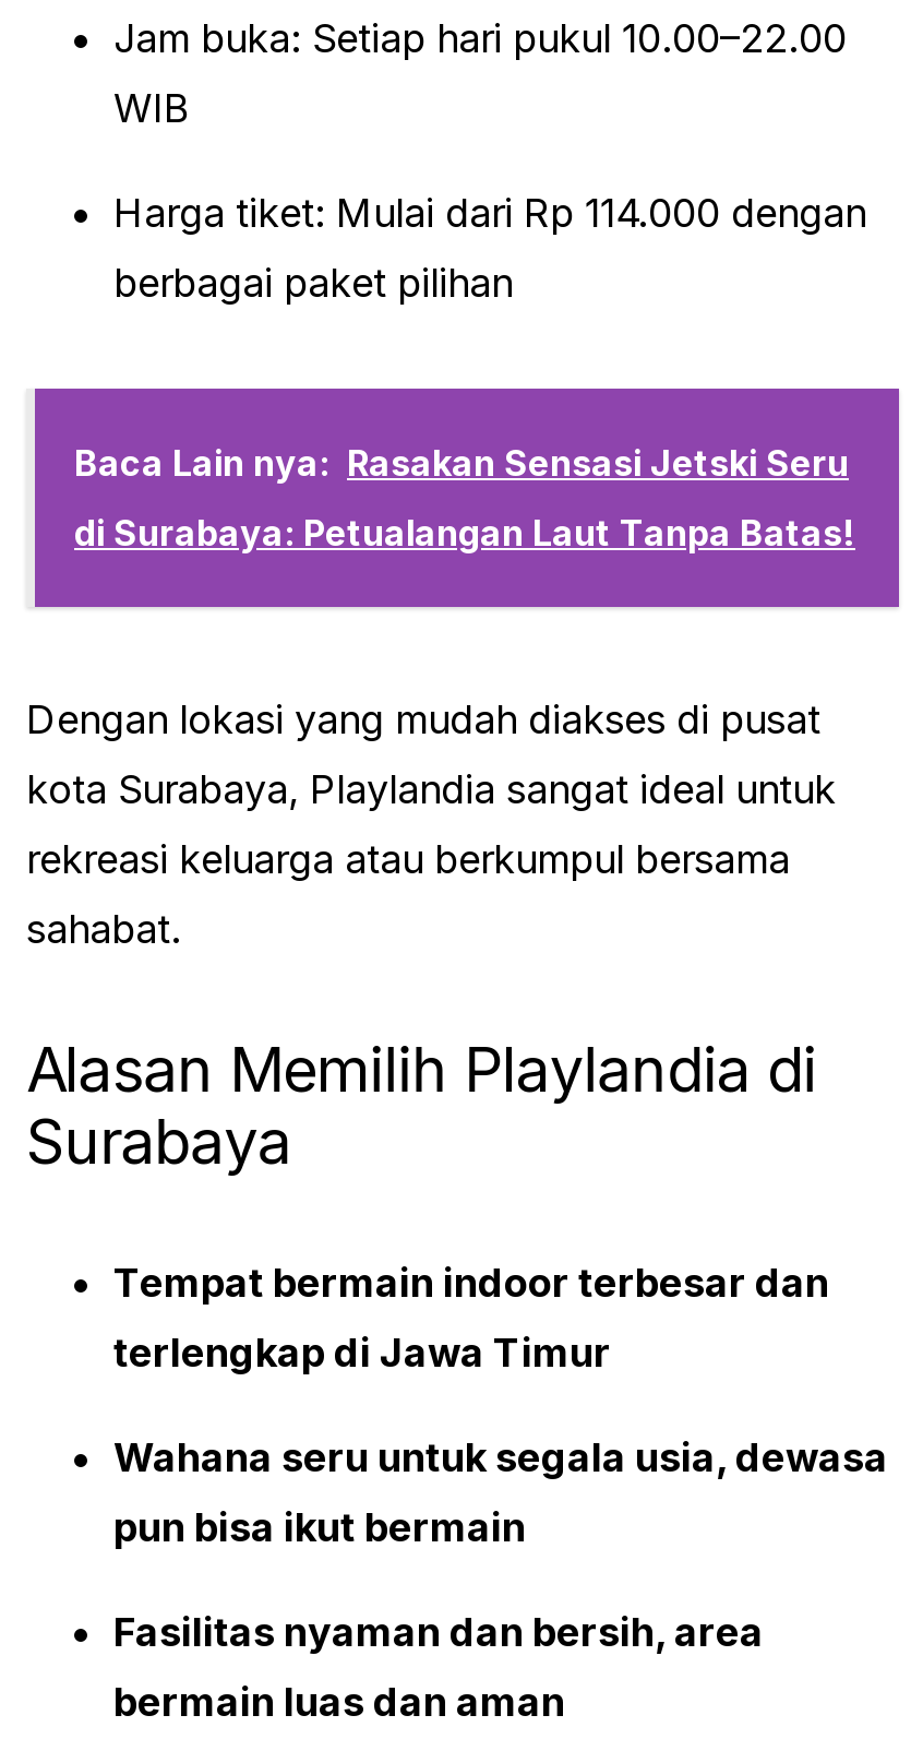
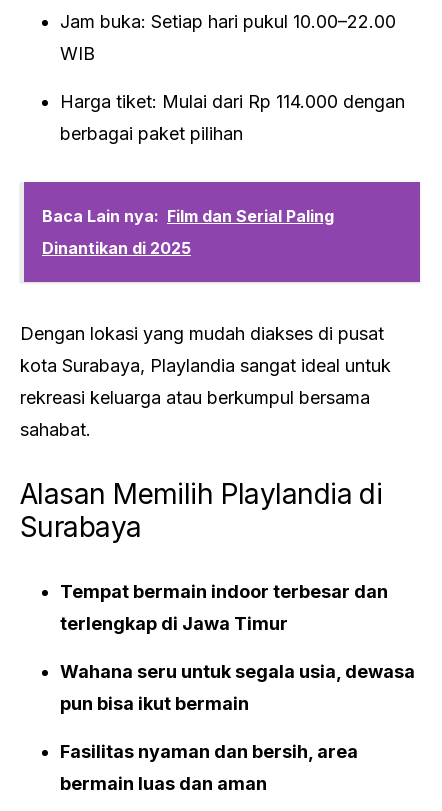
[74,440,849,483] Baca Lain nya: Rasakan Sensasi Jetski Seru -> [42,206,334,226] Baca Lain nya: Film dan Serial Paling
[74,510,855,553] di Surabaya: Petualangan Laut Tanpa Batas! -> [42,238,191,258] Dinantikan di 2025

